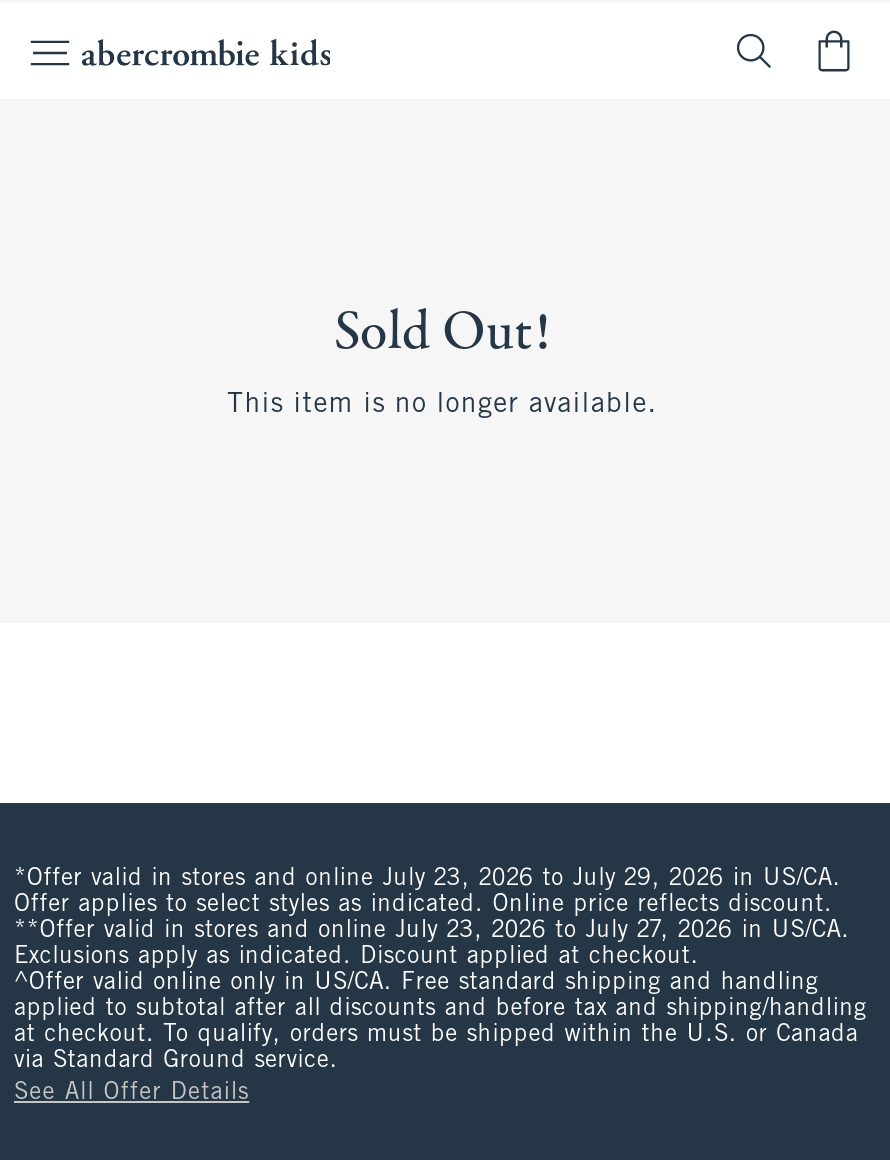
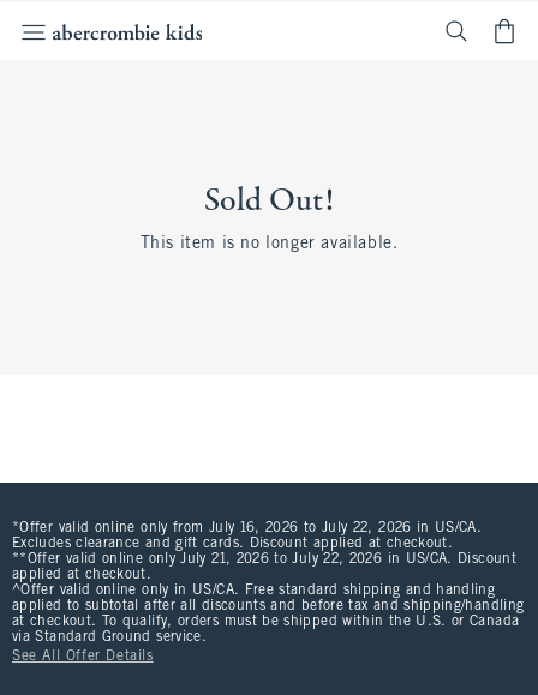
[14,867,850,969] *Offer valid in stores and online July 23, 2026 to July 29, 2026 in US/CA. | Offer applies to select styles as indicated. Online price reflects discount. | **Offer valid in stores and online July 23, 2026 to July 27, 2026 in US/CA. | Exclusions apply as indicated. Discount applied at checkout. -> [12,521,516,582] *Offer valid online only from July 16, 2026 to July 22, 2026 in US/CA. | Excludes clearance and gift cards. Discount applied at checkout. | **Offer valid online only July 21, 2026 to July 22, 2026 in US/CA. Discount | applied at checkout.

